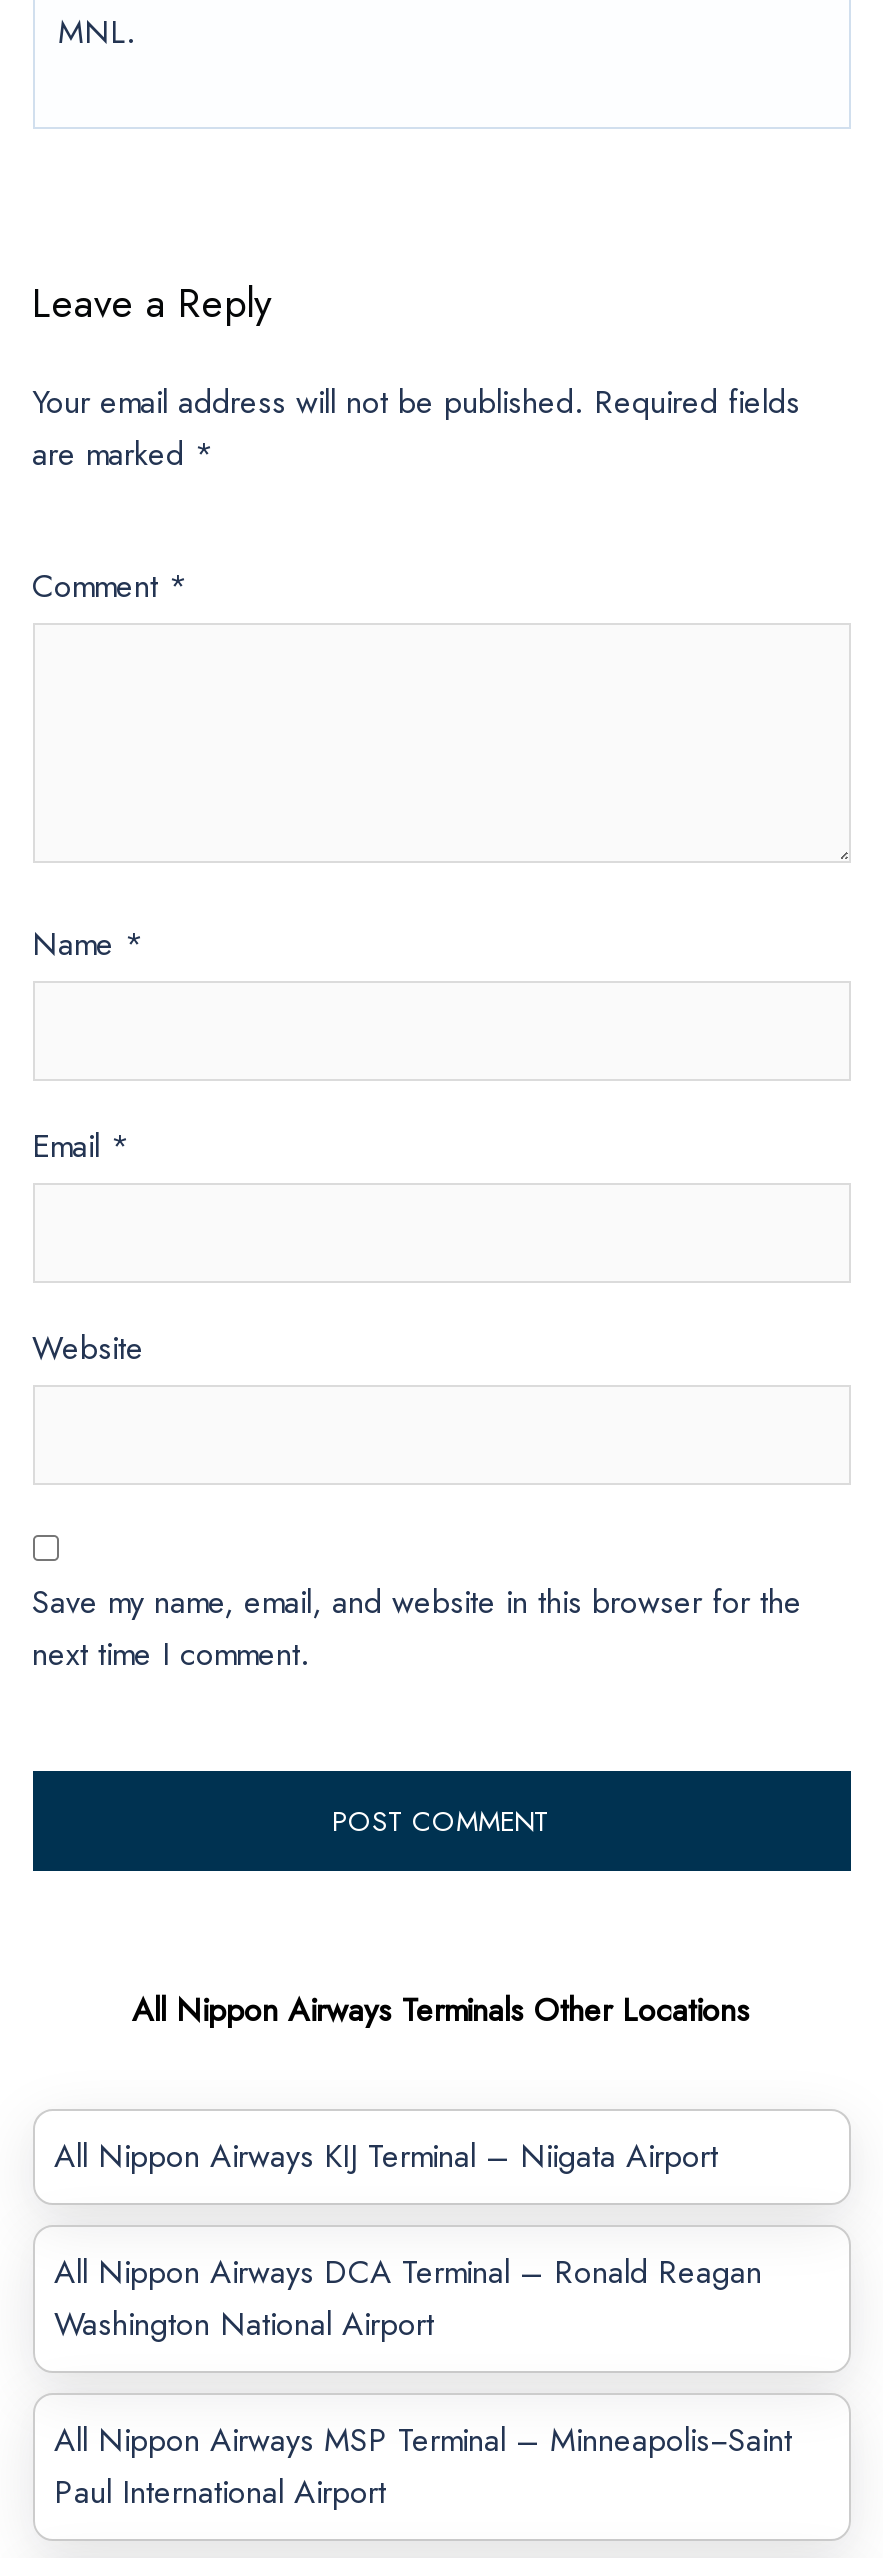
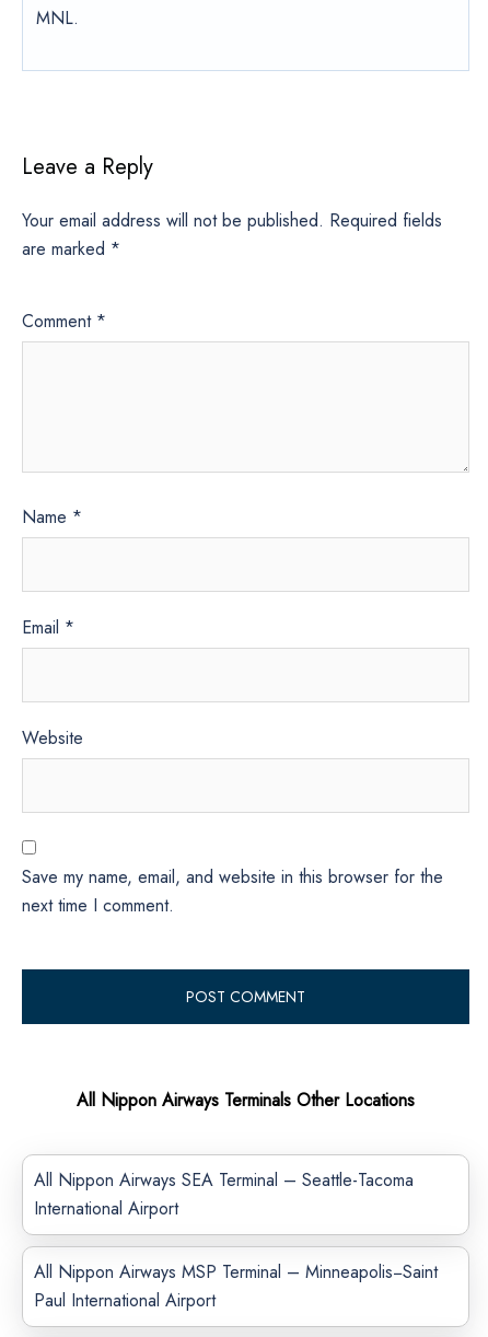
[54,2134,762,2348] All Nippon Airways KIJ Terminal – Niigata Airport | All Nippon Airways DCA Terminal – Ronald Reagan | Washington National Airport -> [33,1168,413,1221] All Nippon Airways SEA Terminal – Seattle-Tacoma | International Airport

